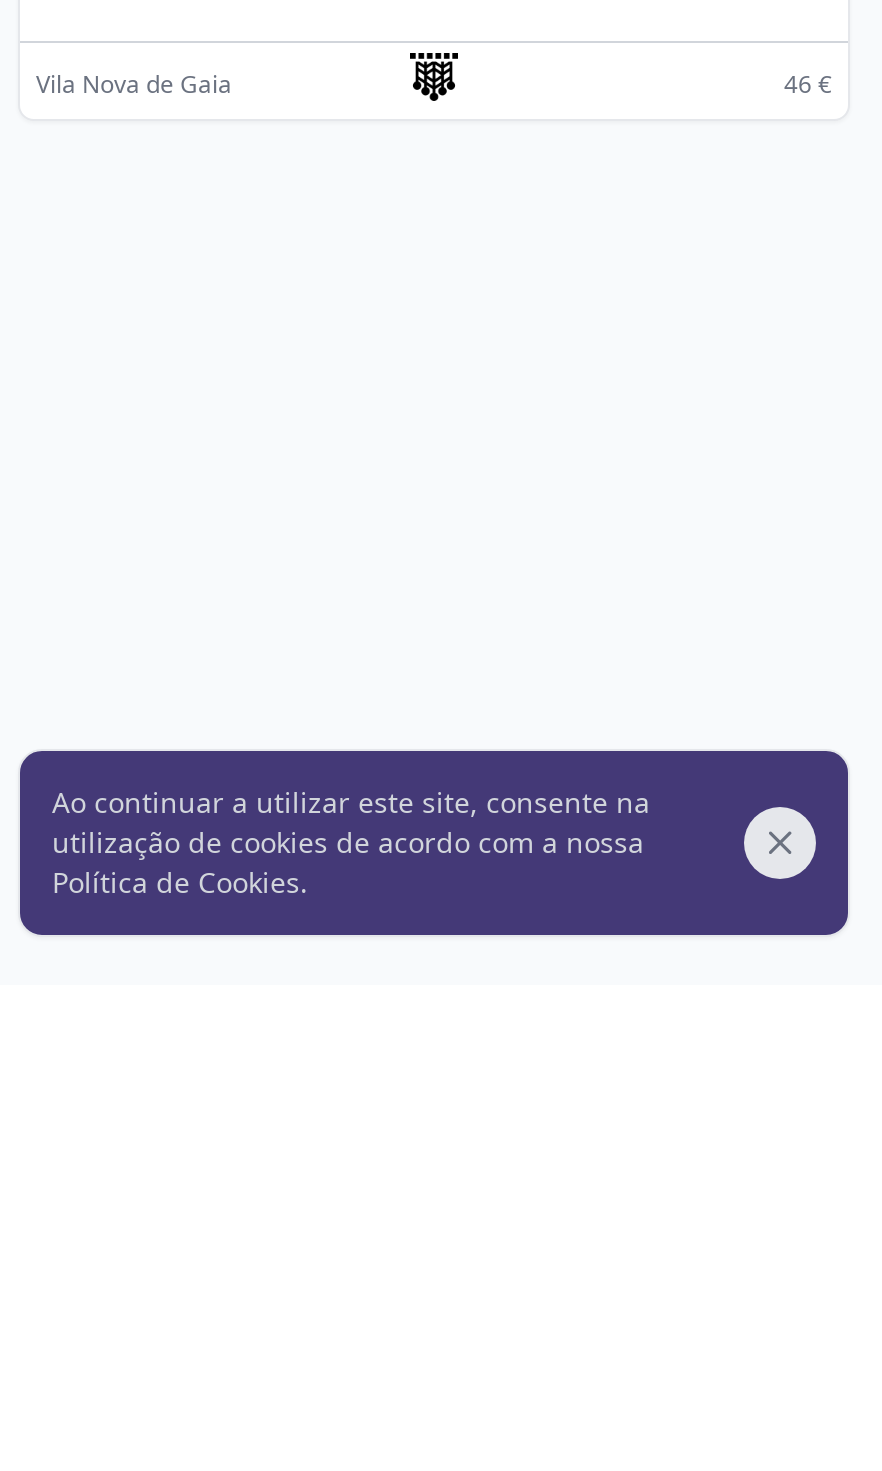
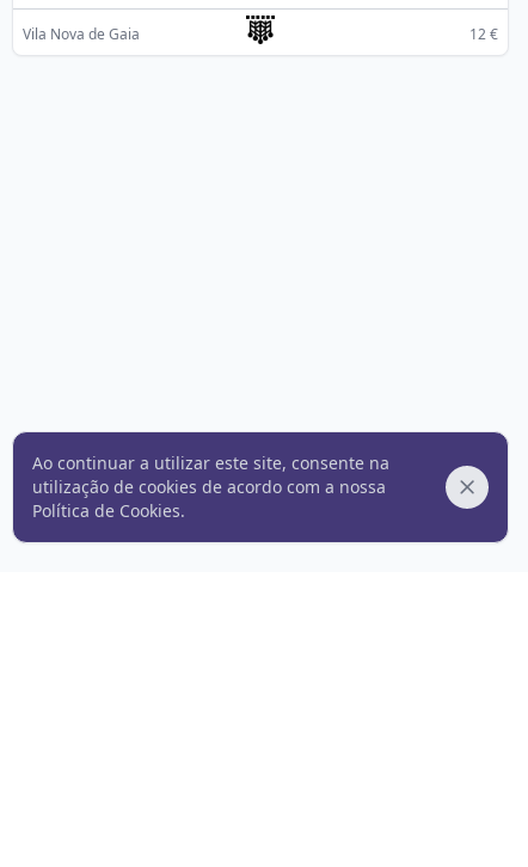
[784,67,832,101] 46 € -> [469,24,498,44] 12 €

